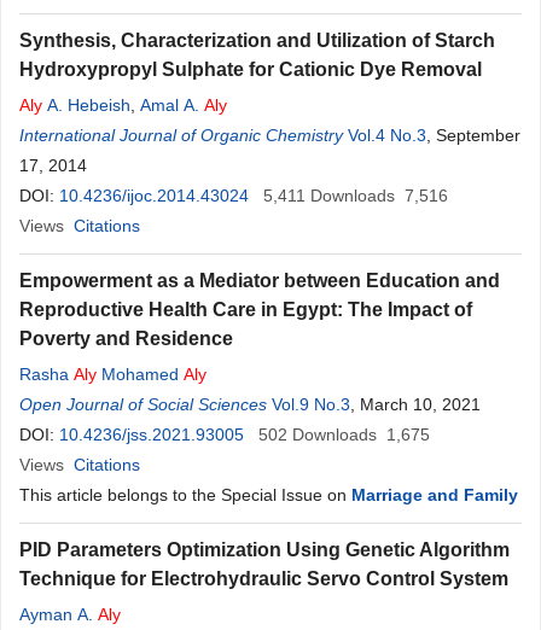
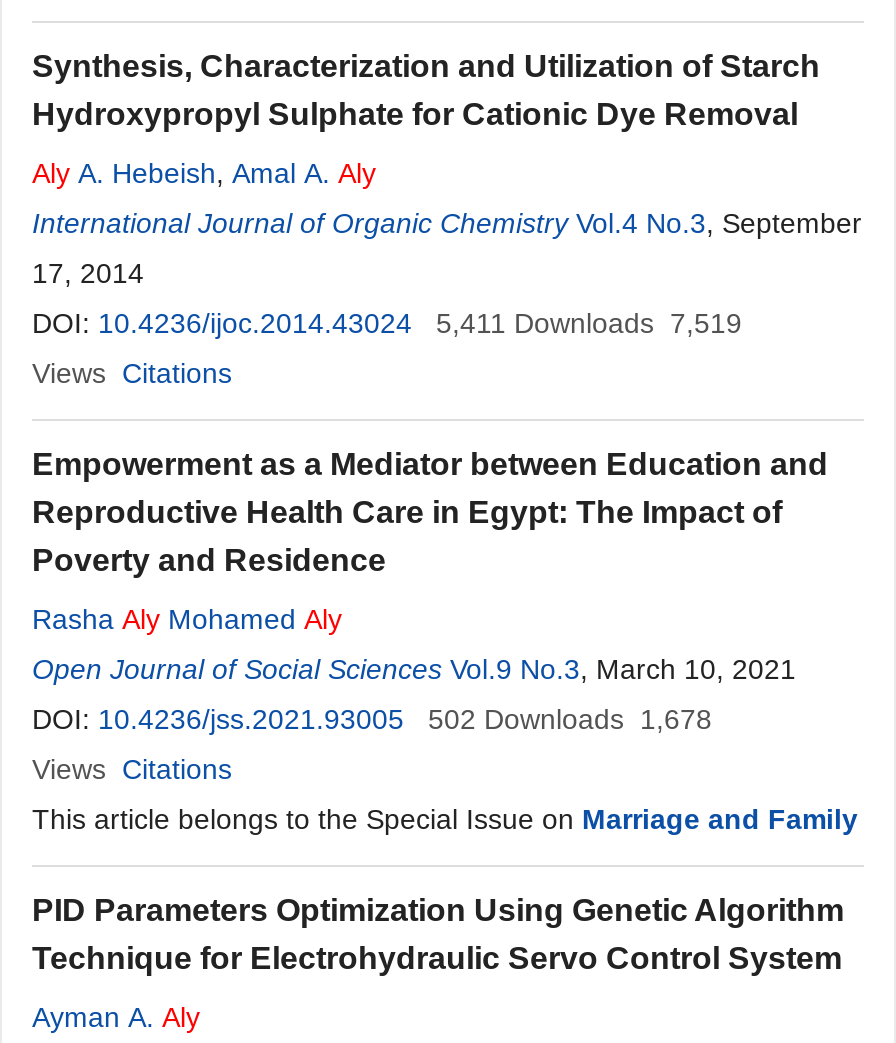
[19,186,448,205] DOI: 10.4236/ijoc.2014.43024 5,411 Downloads 7,516 -> [32,307,742,339] DOI: 10.4236/ijoc.2014.43024 5,411 Downloads 7,519
[19,425,430,444] DOI: 10.4236/jss.2021.93005 502 Downloads 1,675 -> [32,703,712,735] DOI: 10.4236/jss.2021.93005 502 Downloads 1,678

